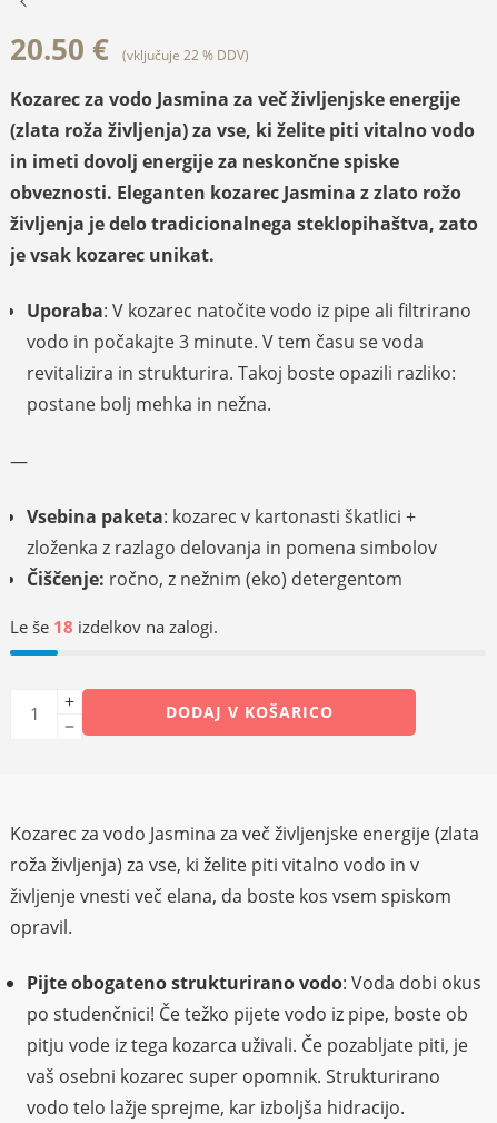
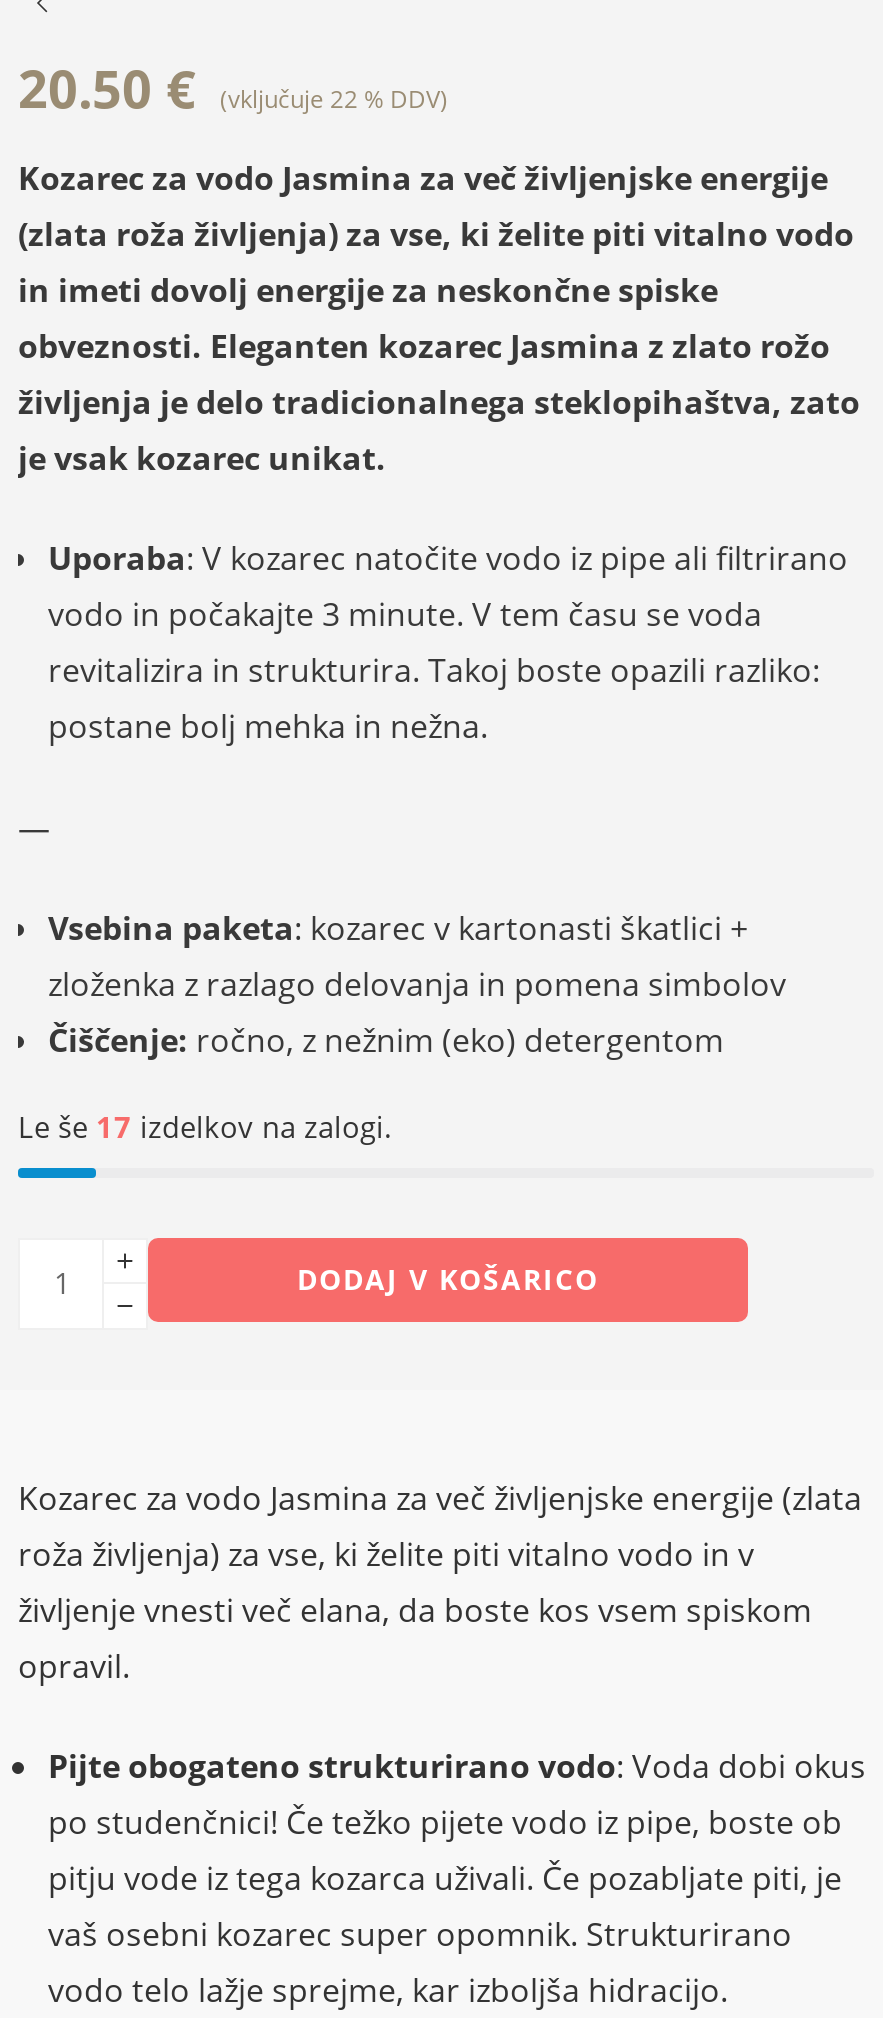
[10,616,218,637] Le še 18 izdelkov na zalogi. -> [18,1107,392,1145] Le še 17 izdelkov na zalogi.

